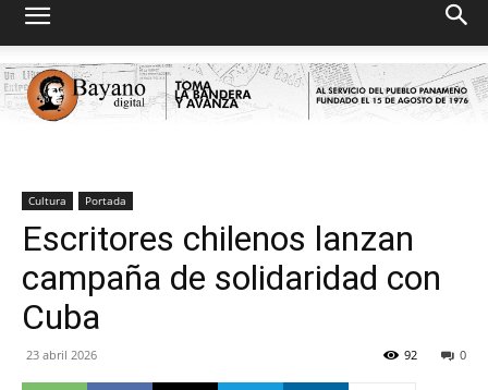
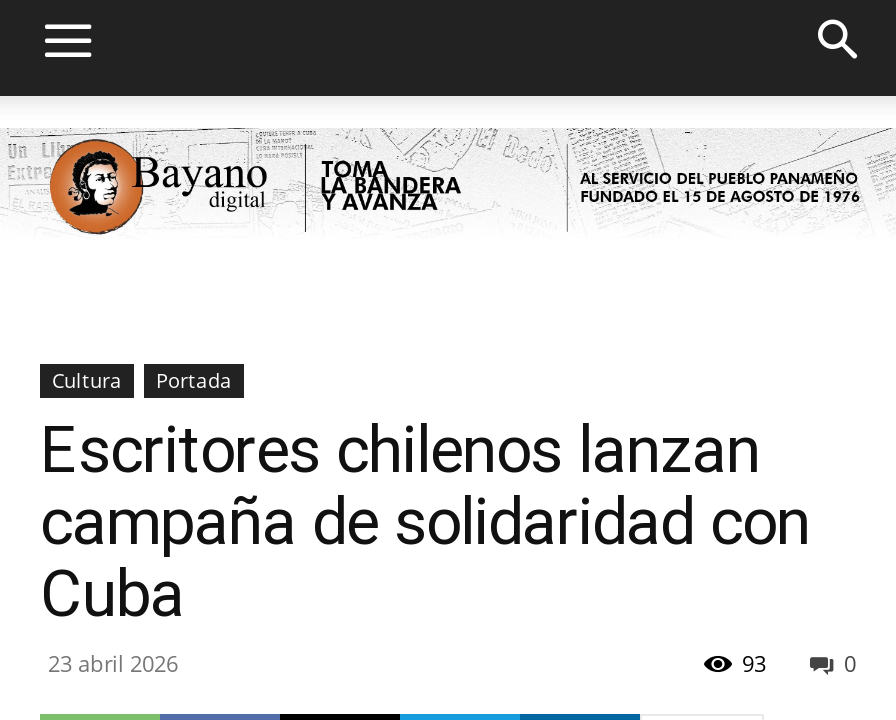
[404,346,417,363] 92 -> [742,648,766,678] 93

